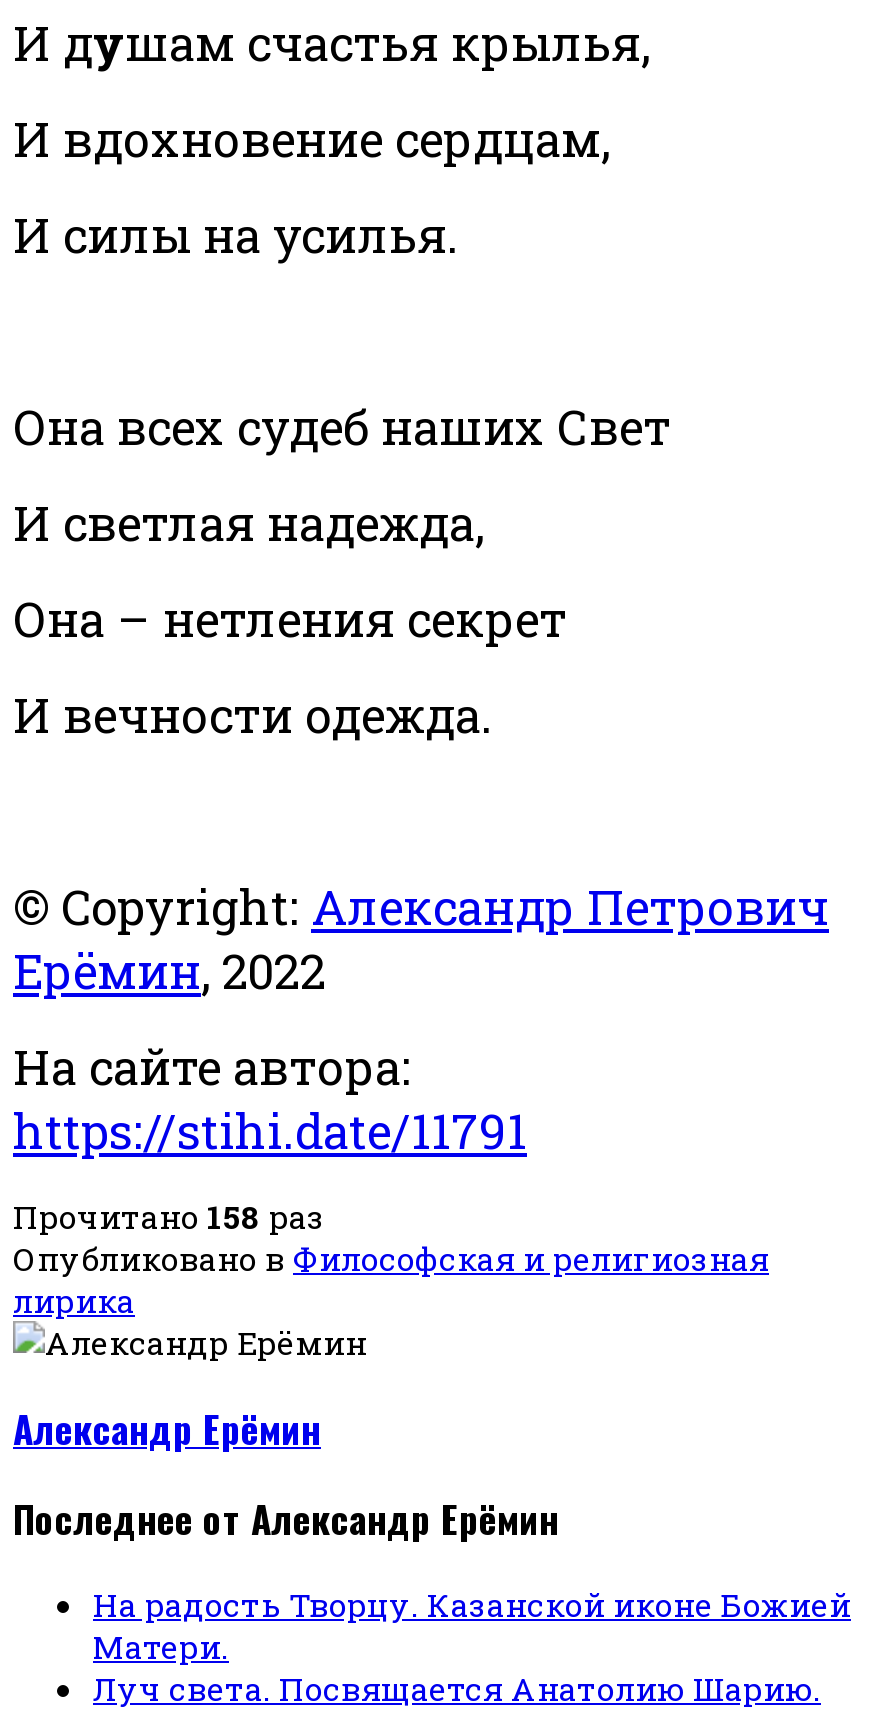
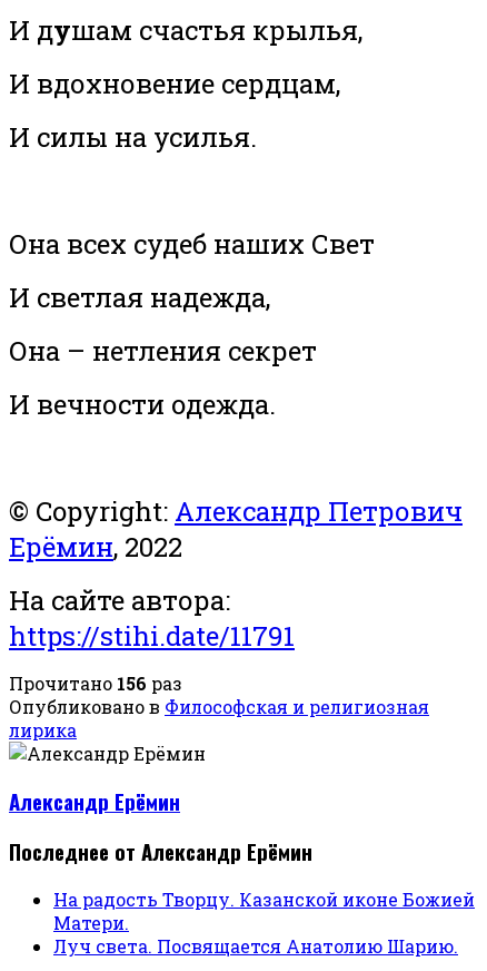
[13,1195,325,1237] Прочитано 158 раз -> [9,671,182,695] Прочитано 156 раз

